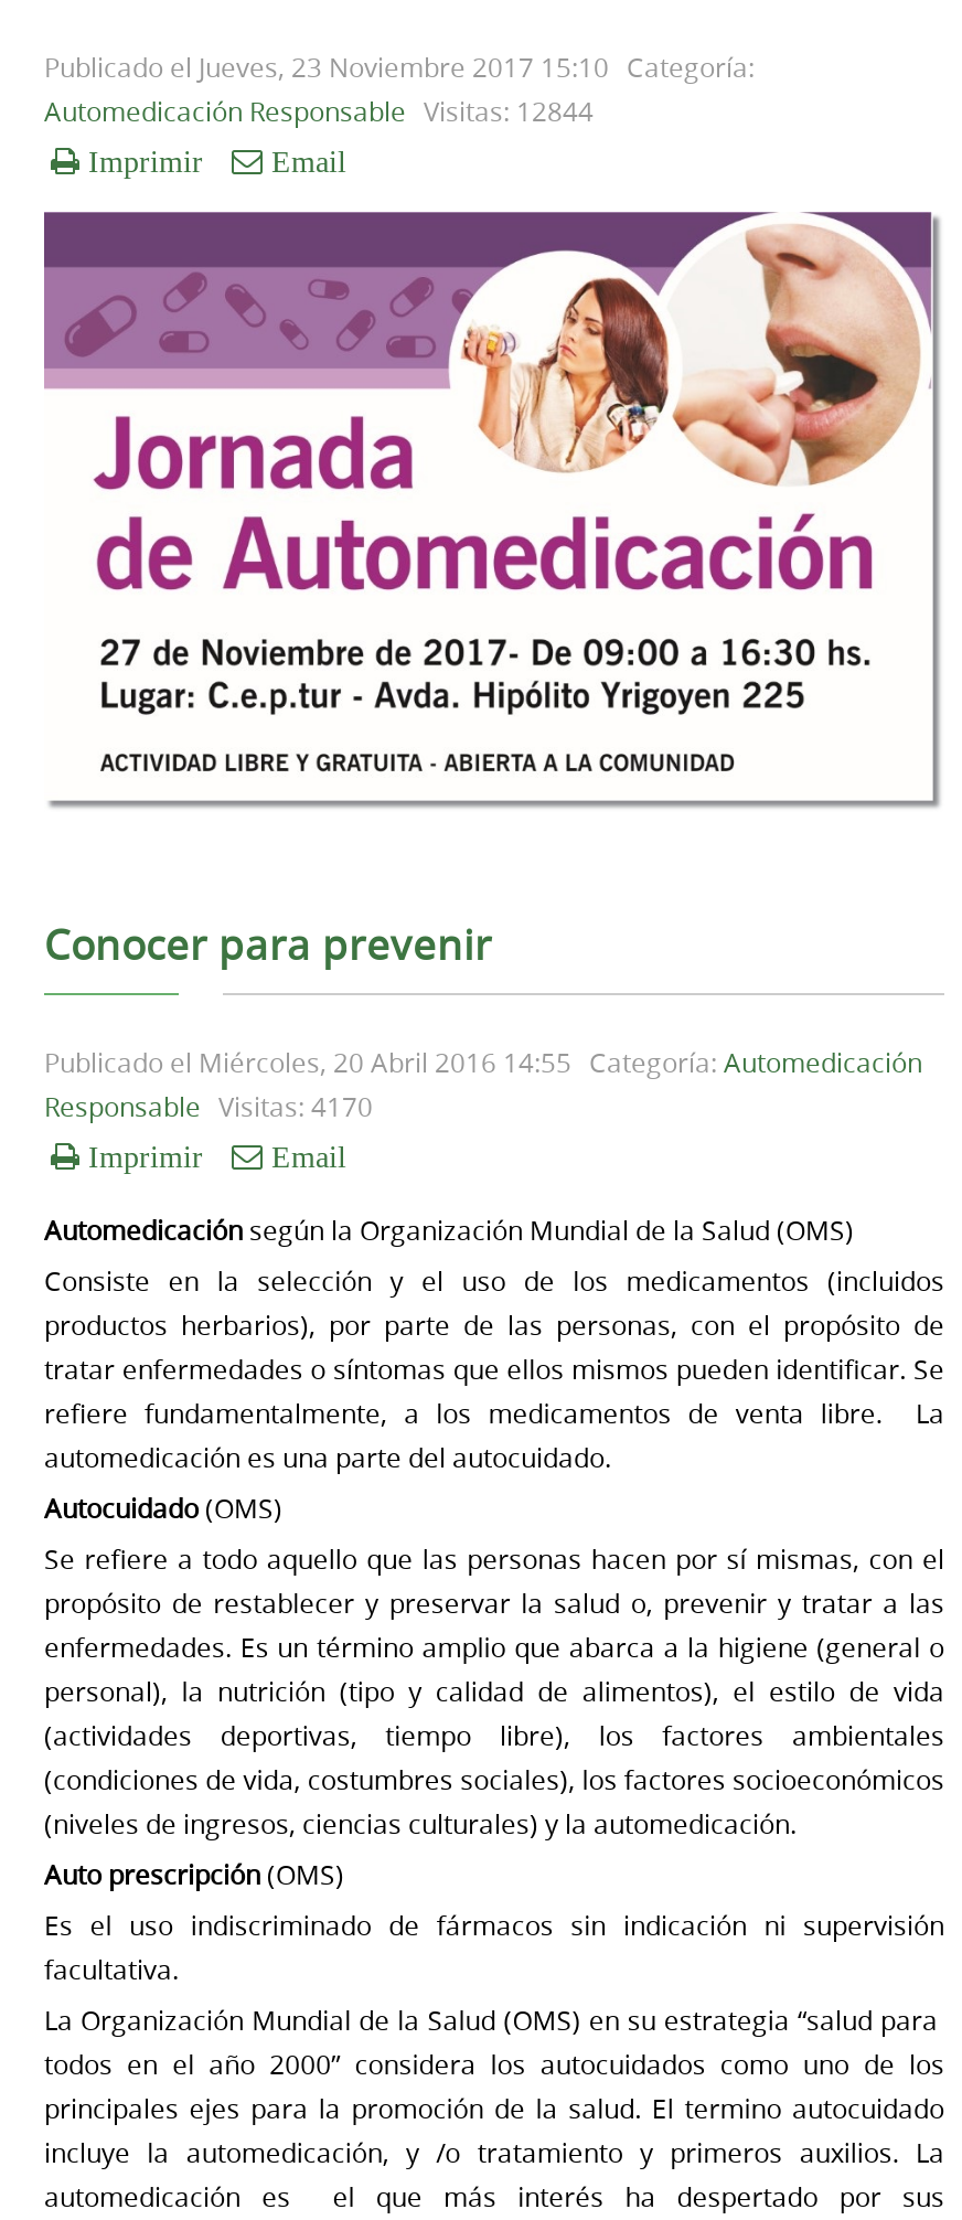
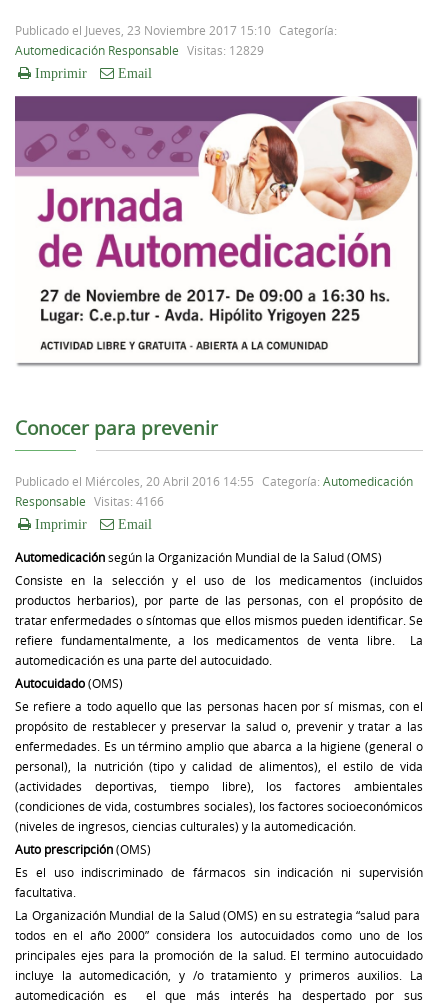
[44,92,594,127] Automedicación Responsable Visitas: 12844 -> [15,41,264,57] Automedicación Responsable Visitas: 12829
[44,1088,373,1123] Responsable Visitas: 4170 -> [15,493,164,509] Responsable Visitas: 4166

